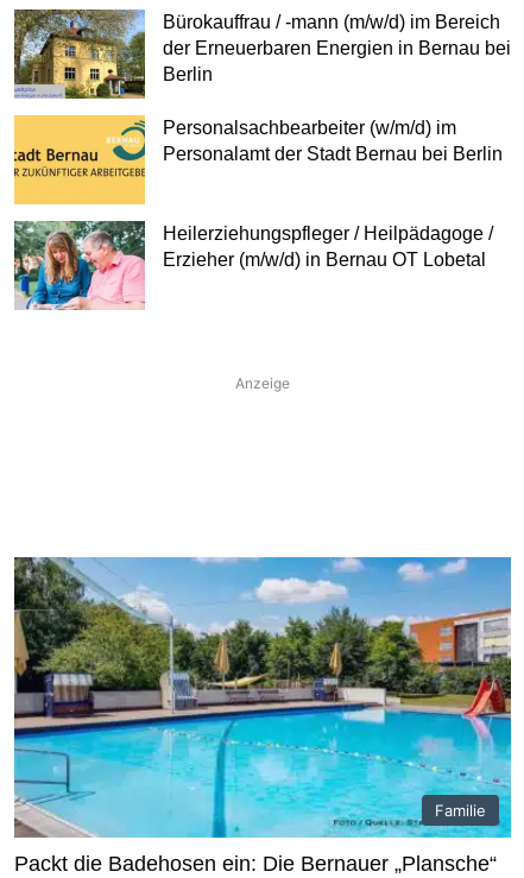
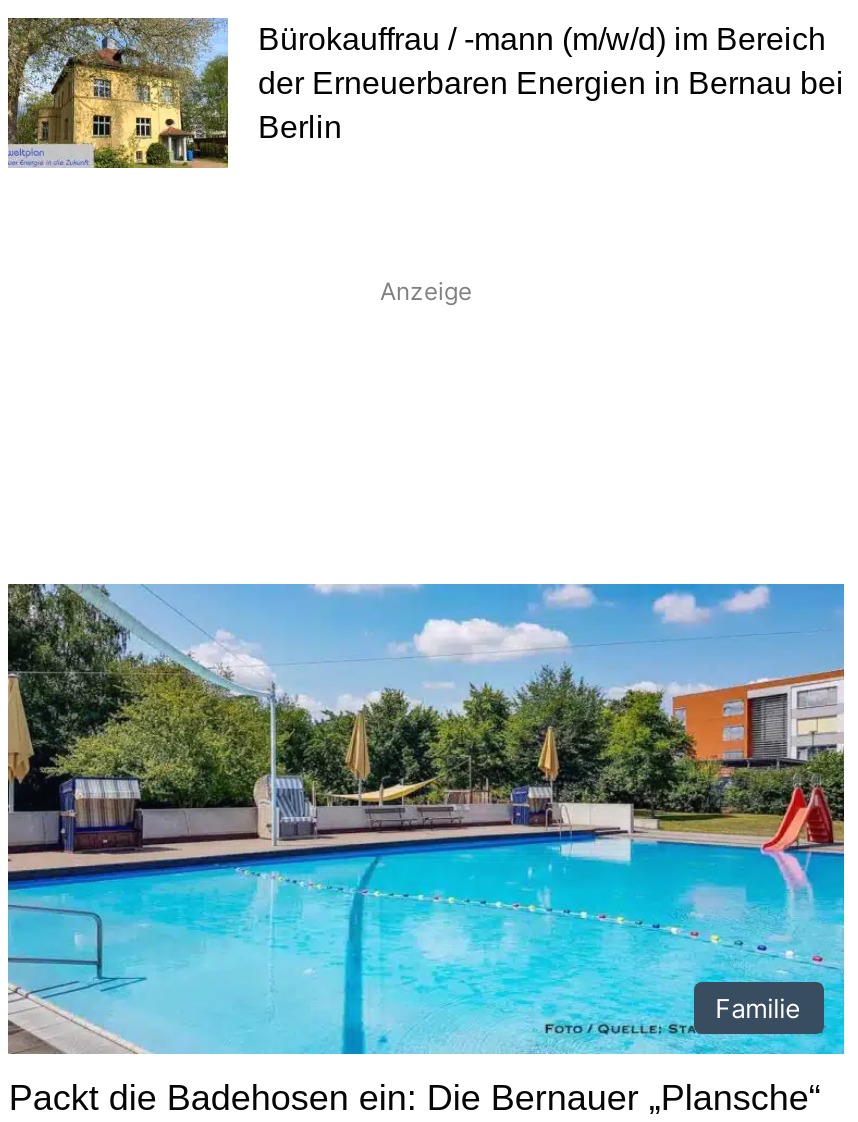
[13,114,503,206] [image] | Personalsachbearbeiter (w/m/d) im | Personalamt der Stadt Bernau bei Berlin -> none
[14,220,493,310] [image] | Heilerziehungspfleger / Heilpädagoge / | Erzieher (m/w/d) in Bernau OT Lobetal -> none

